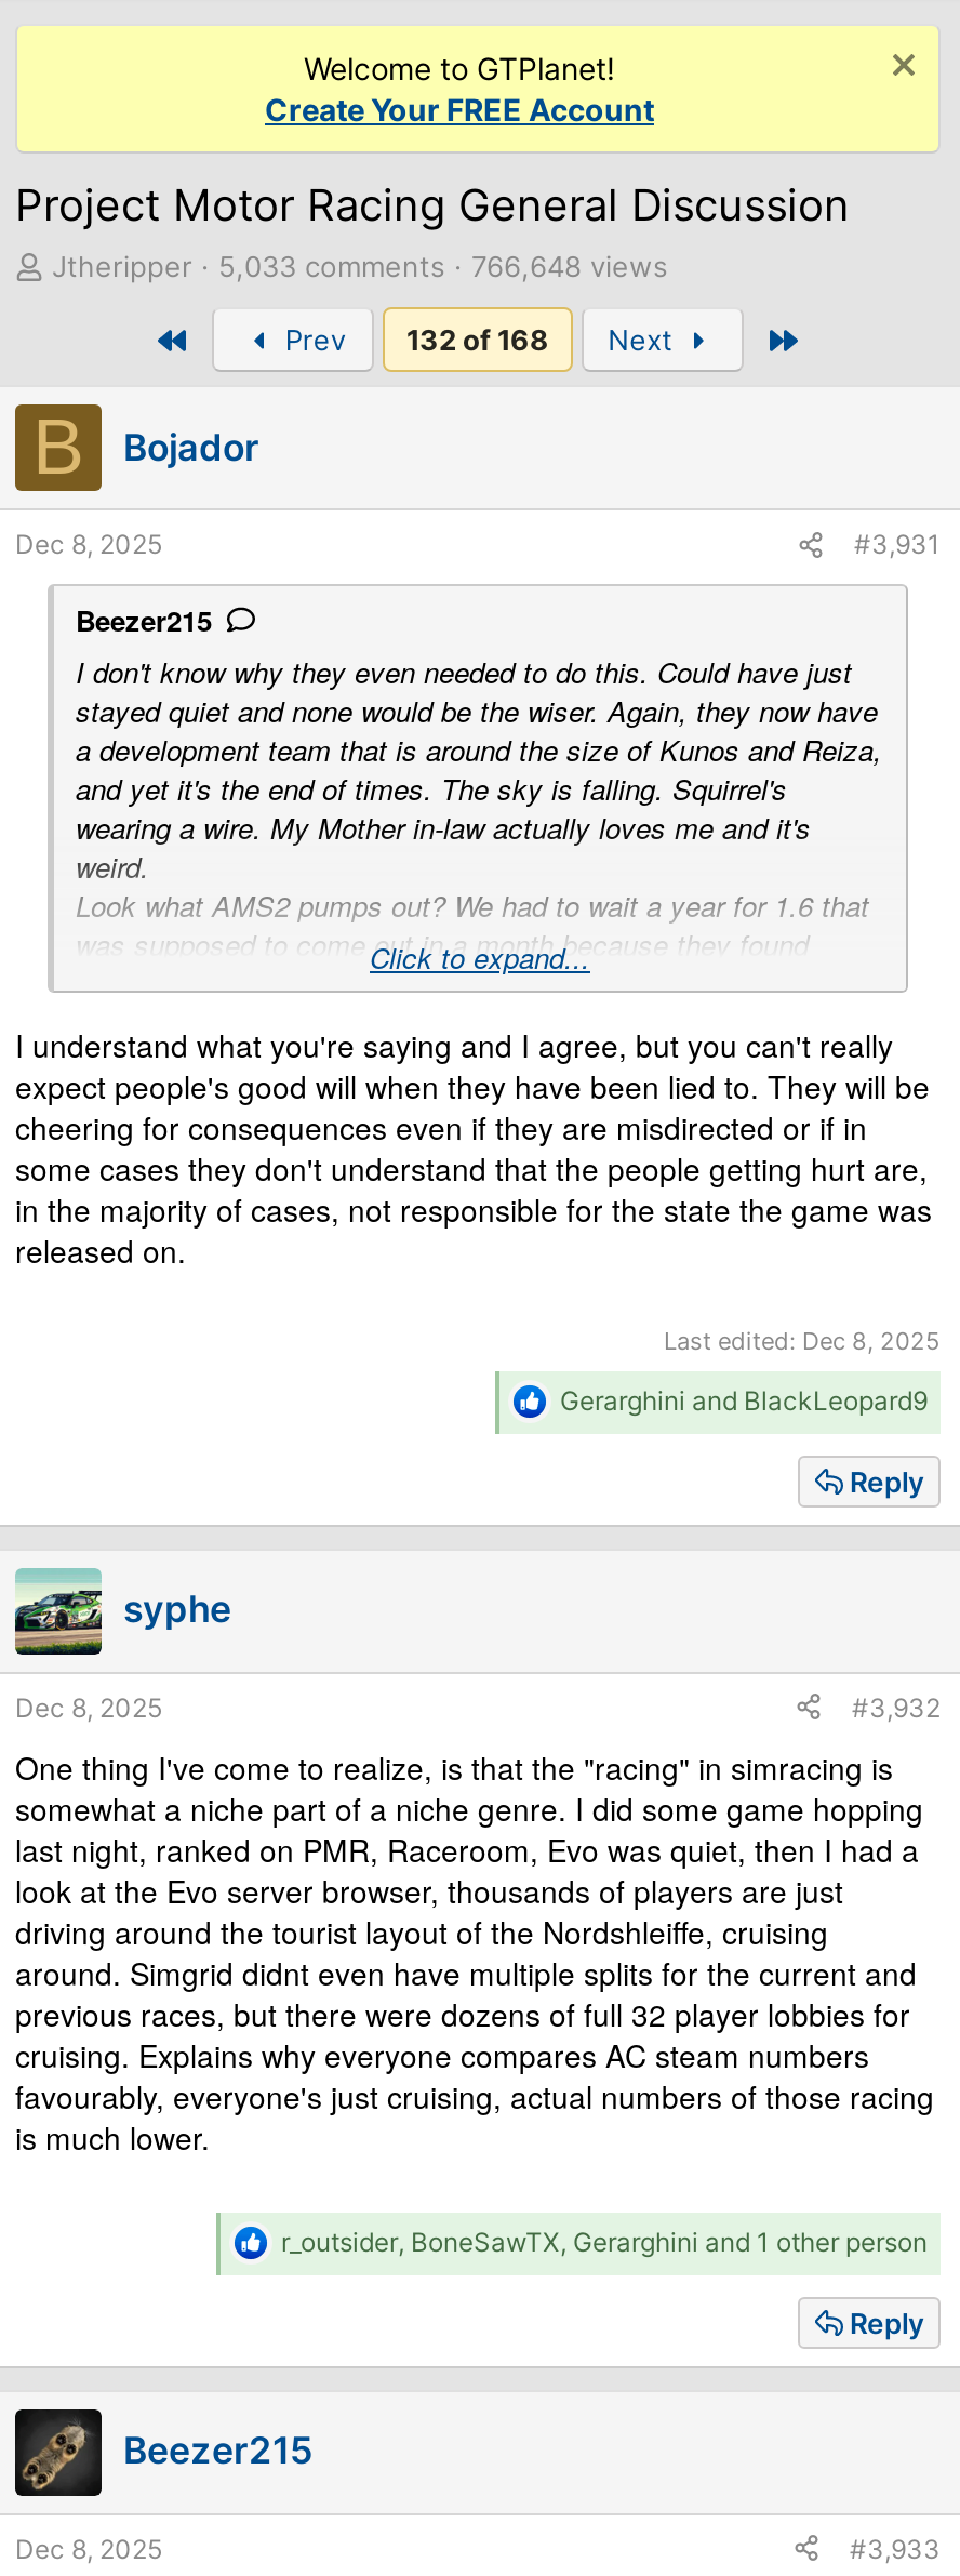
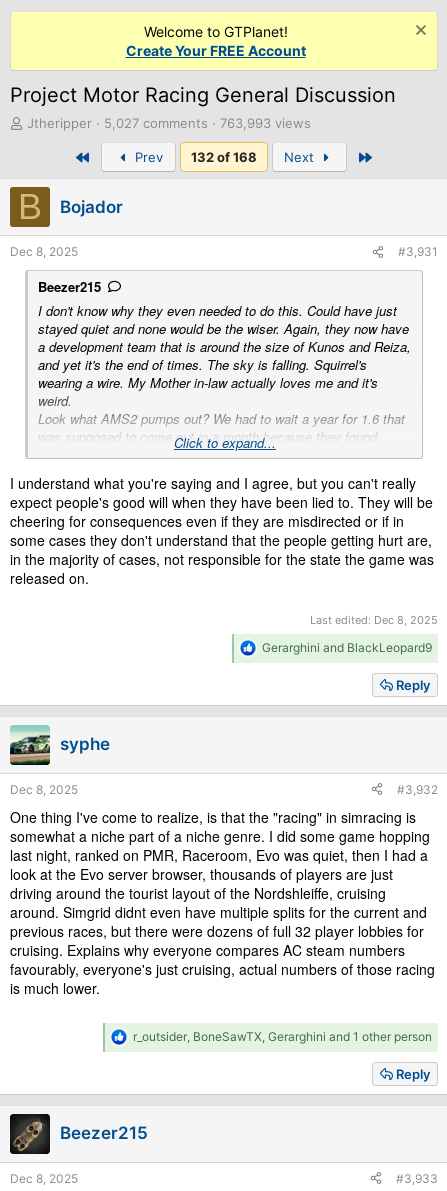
[218,249,668,283] 5,033 comments 766,648 views -> [104,115,311,131] 5,027 comments 763,993 views

